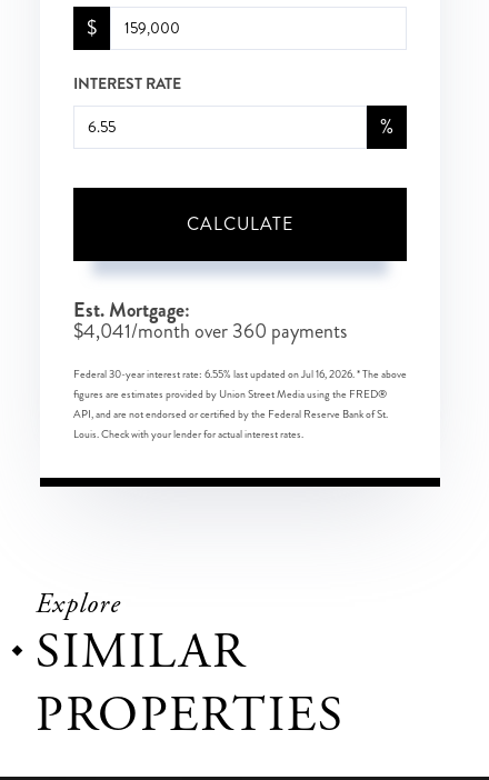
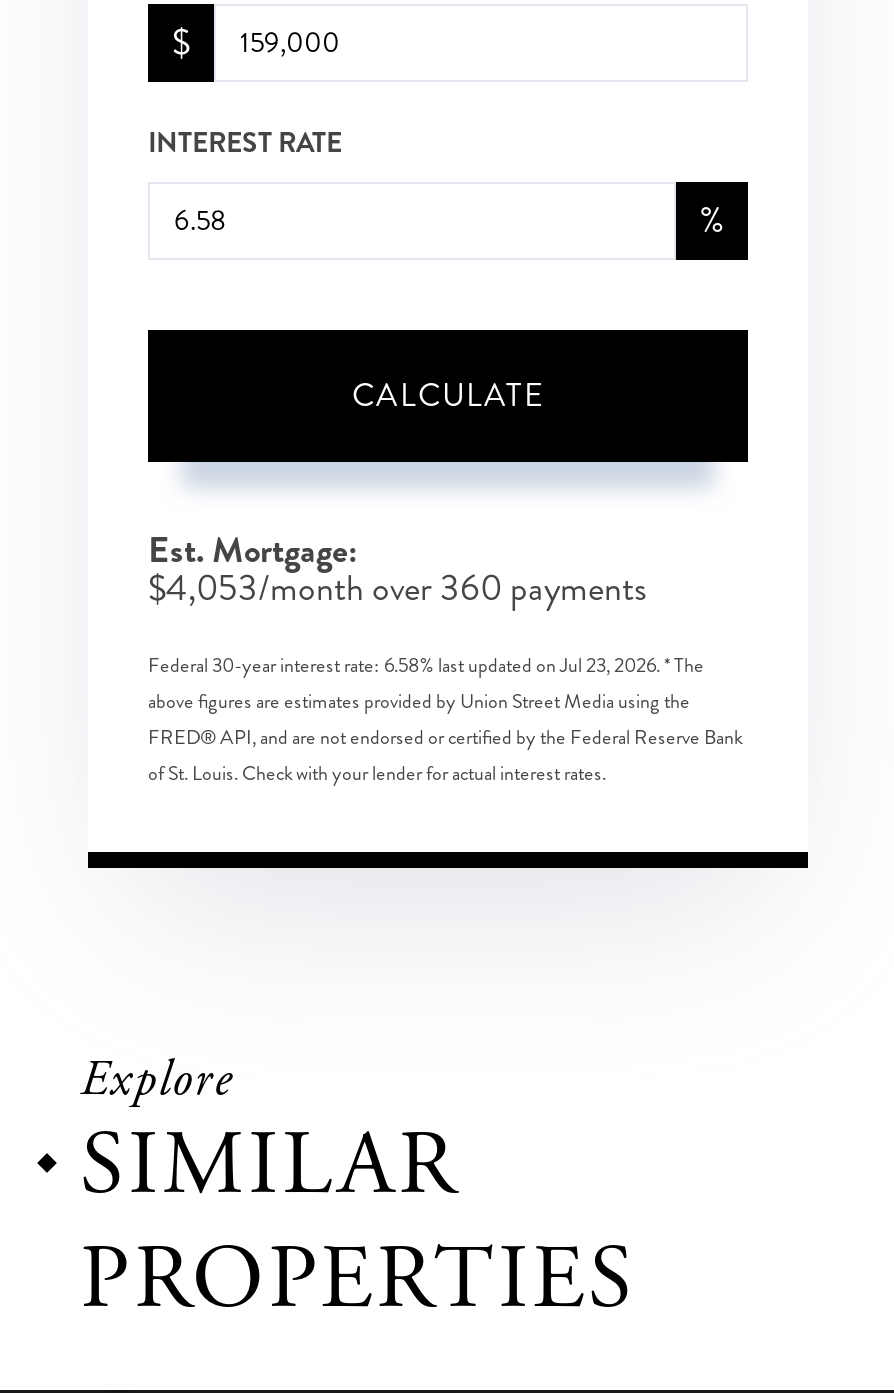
[73,317,347,346] $4,041/month over 360 payments -> [148,563,646,615] $4,053/month over 360 payments
[73,367,407,443] Federal 30-year interest rate: 6.55% last updated on Jul 16, 2026. * The above | figures are estimates provided by Union Street Media using the FRED® | API, and are not endorsed or certified by the Federal Reserve Bank of St. | Louis. Check with your lender for actual interest rates. -> [148,653,742,789] Federal 30-year interest rate: 6.58% last updated on Jul 23, 2026. * The | above figures are estimates provided by Union Street Media using the | FRED® API, and are not endorsed or certified by the Federal Reserve Bank | of St. Louis. Check with your lender for actual interest rates.

